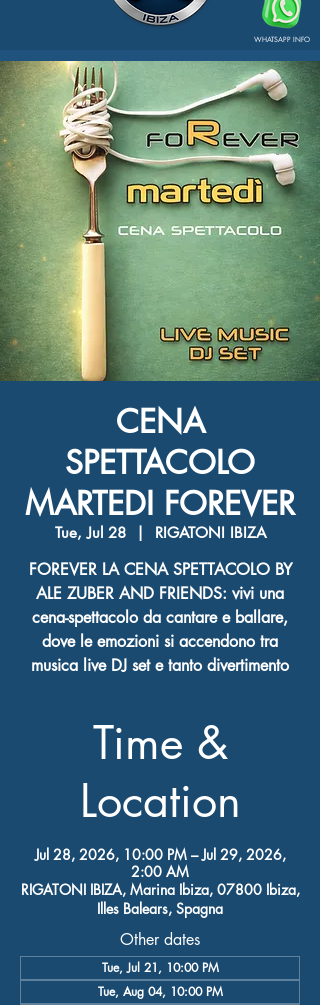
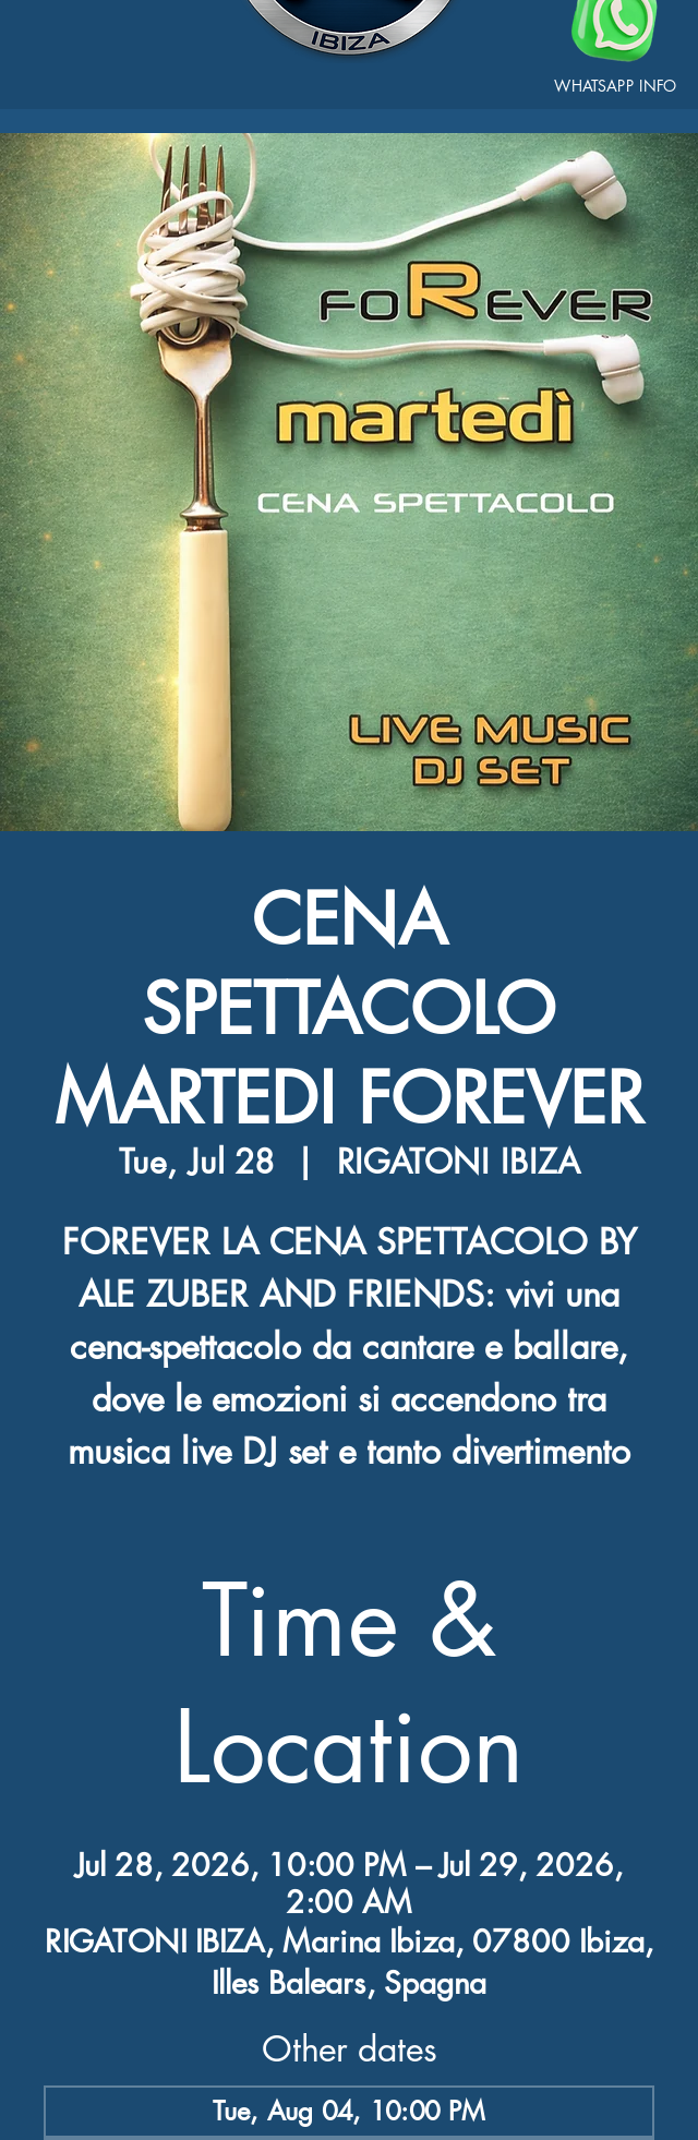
[101,959,218,976] Tue, Jul 21, 10:00 PM -> none

